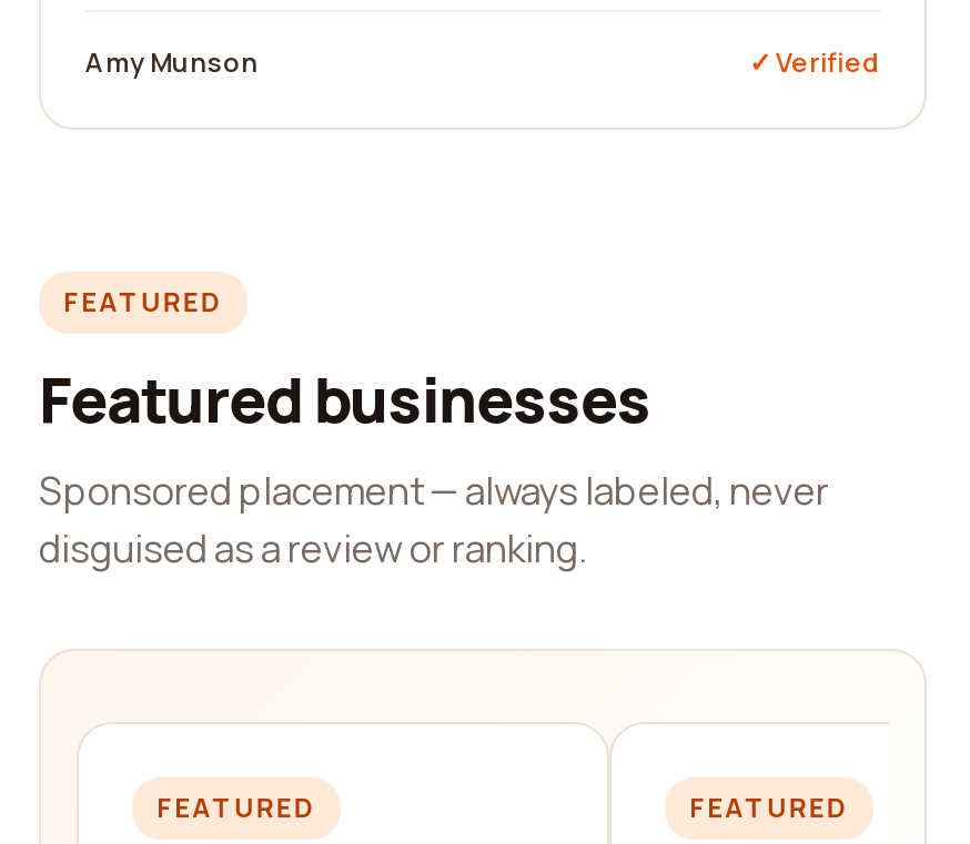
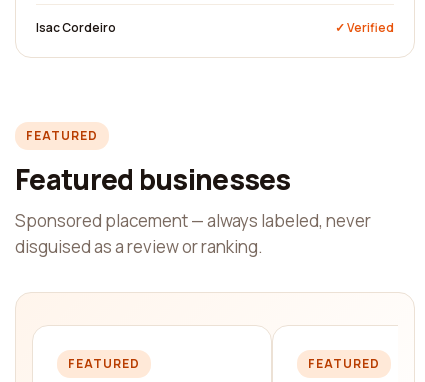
[85,43,259,81] Amy Munson -> [36,19,116,36] Isac Cordeiro

